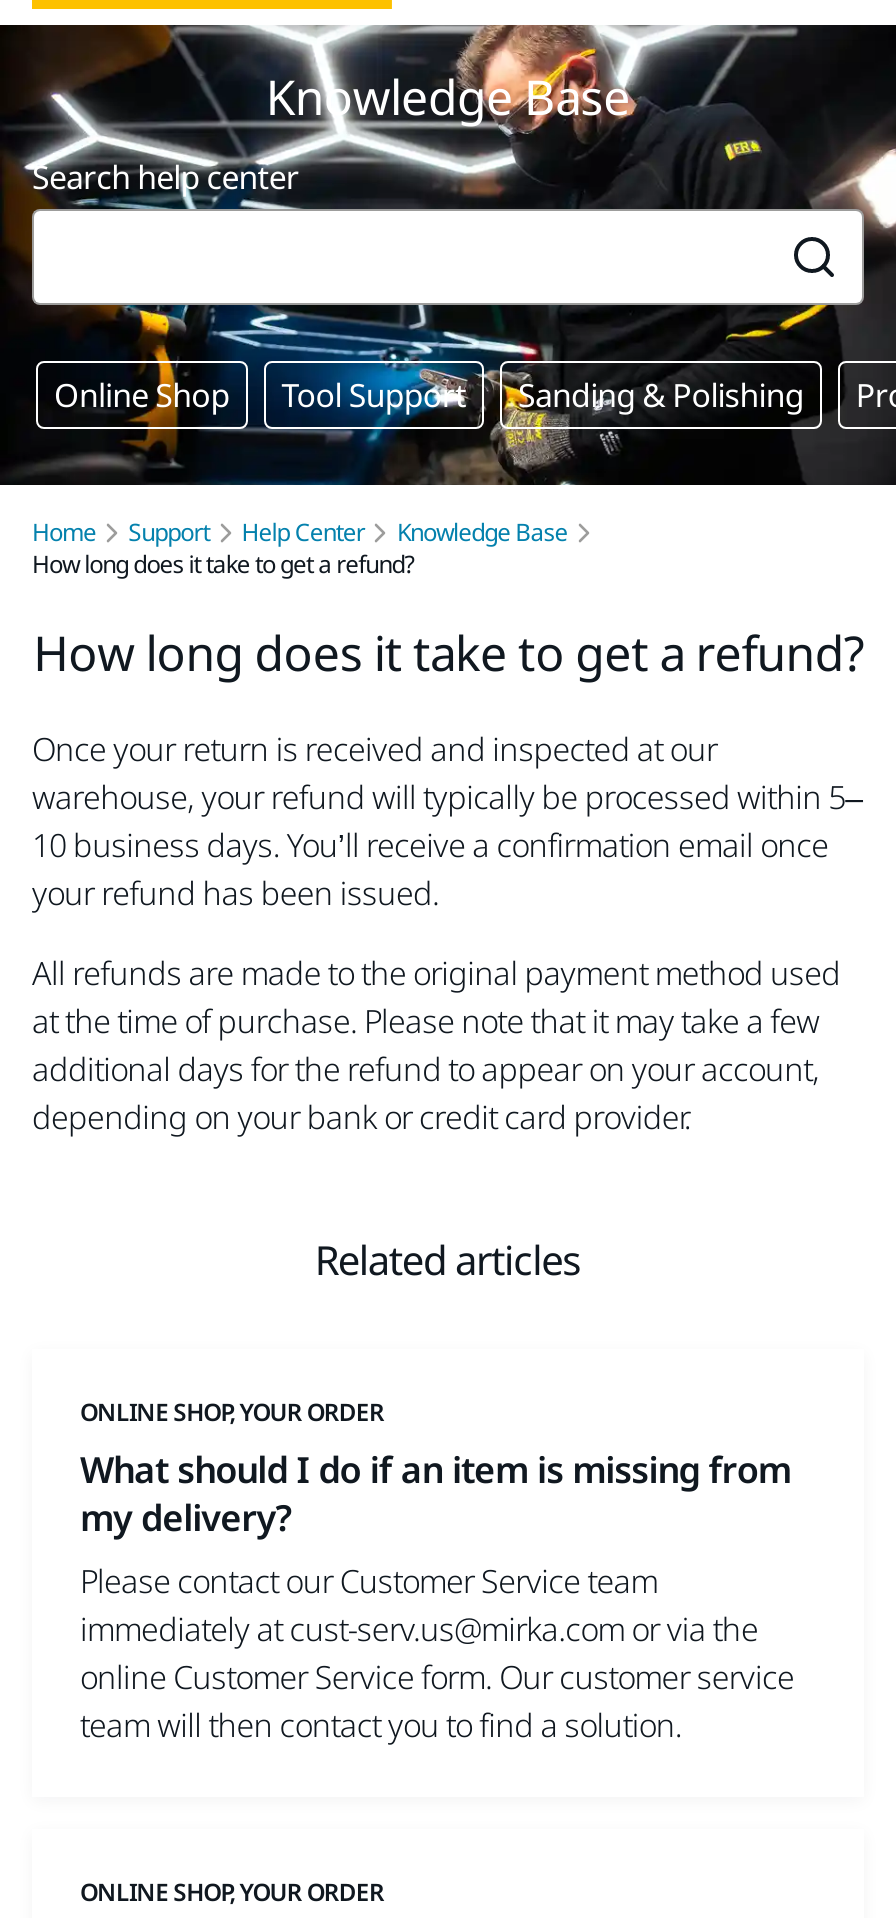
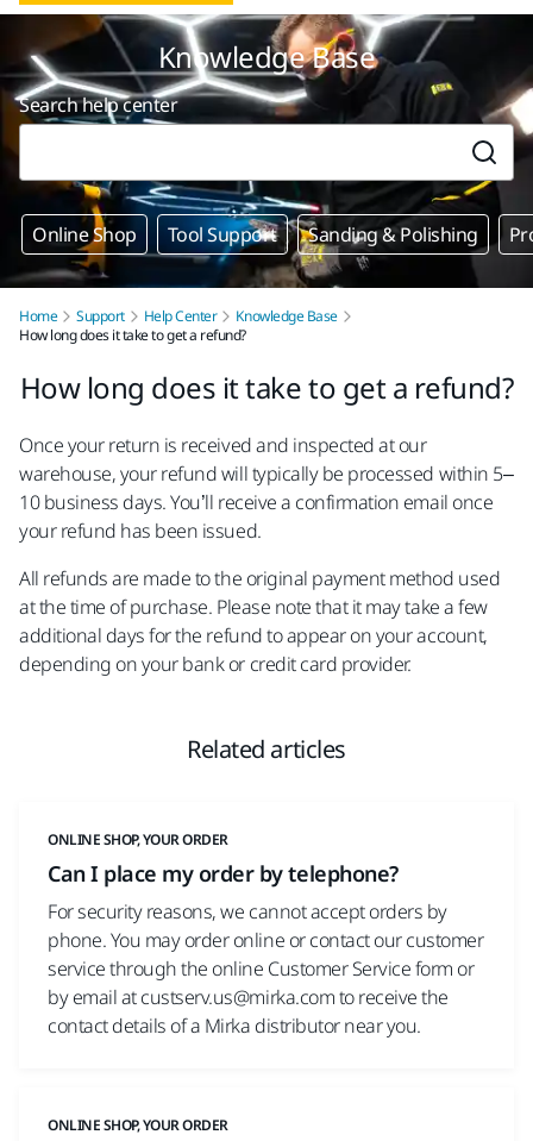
[80,1445,794,1747] What should I do if an item is missing from | my delivery? | Please contact our Customer Service team | immediately at cust-serv.us@mirka.com or via the | online Customer Service form. Our customer service | team will then contact you to find a solution. -> [48,859,484,1039] Can I place my order by telephone? | For security reasons, we cannot accept orders by | phone. You may order online or contact our customer | service through the online Customer Service form or | by email at custserv.us@mirka.com to receive the | contact details of a Mirka distributor near you.

